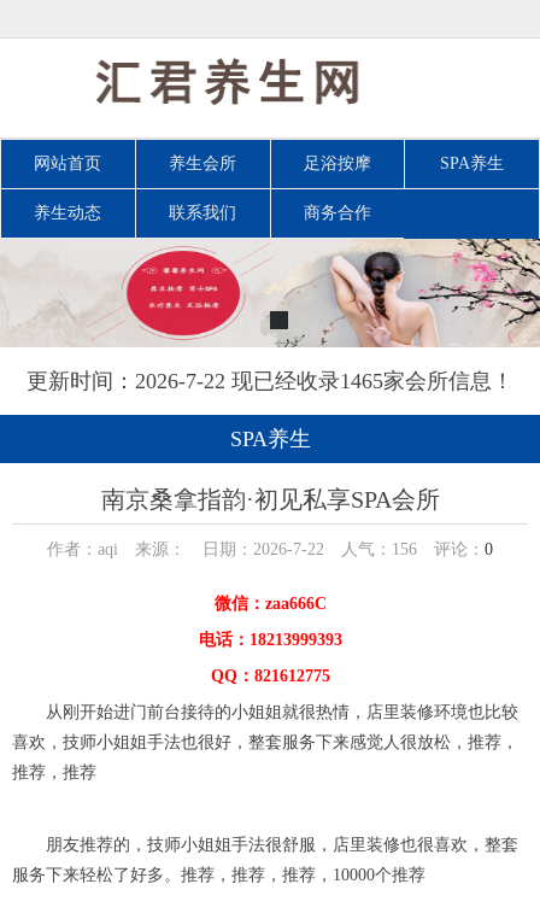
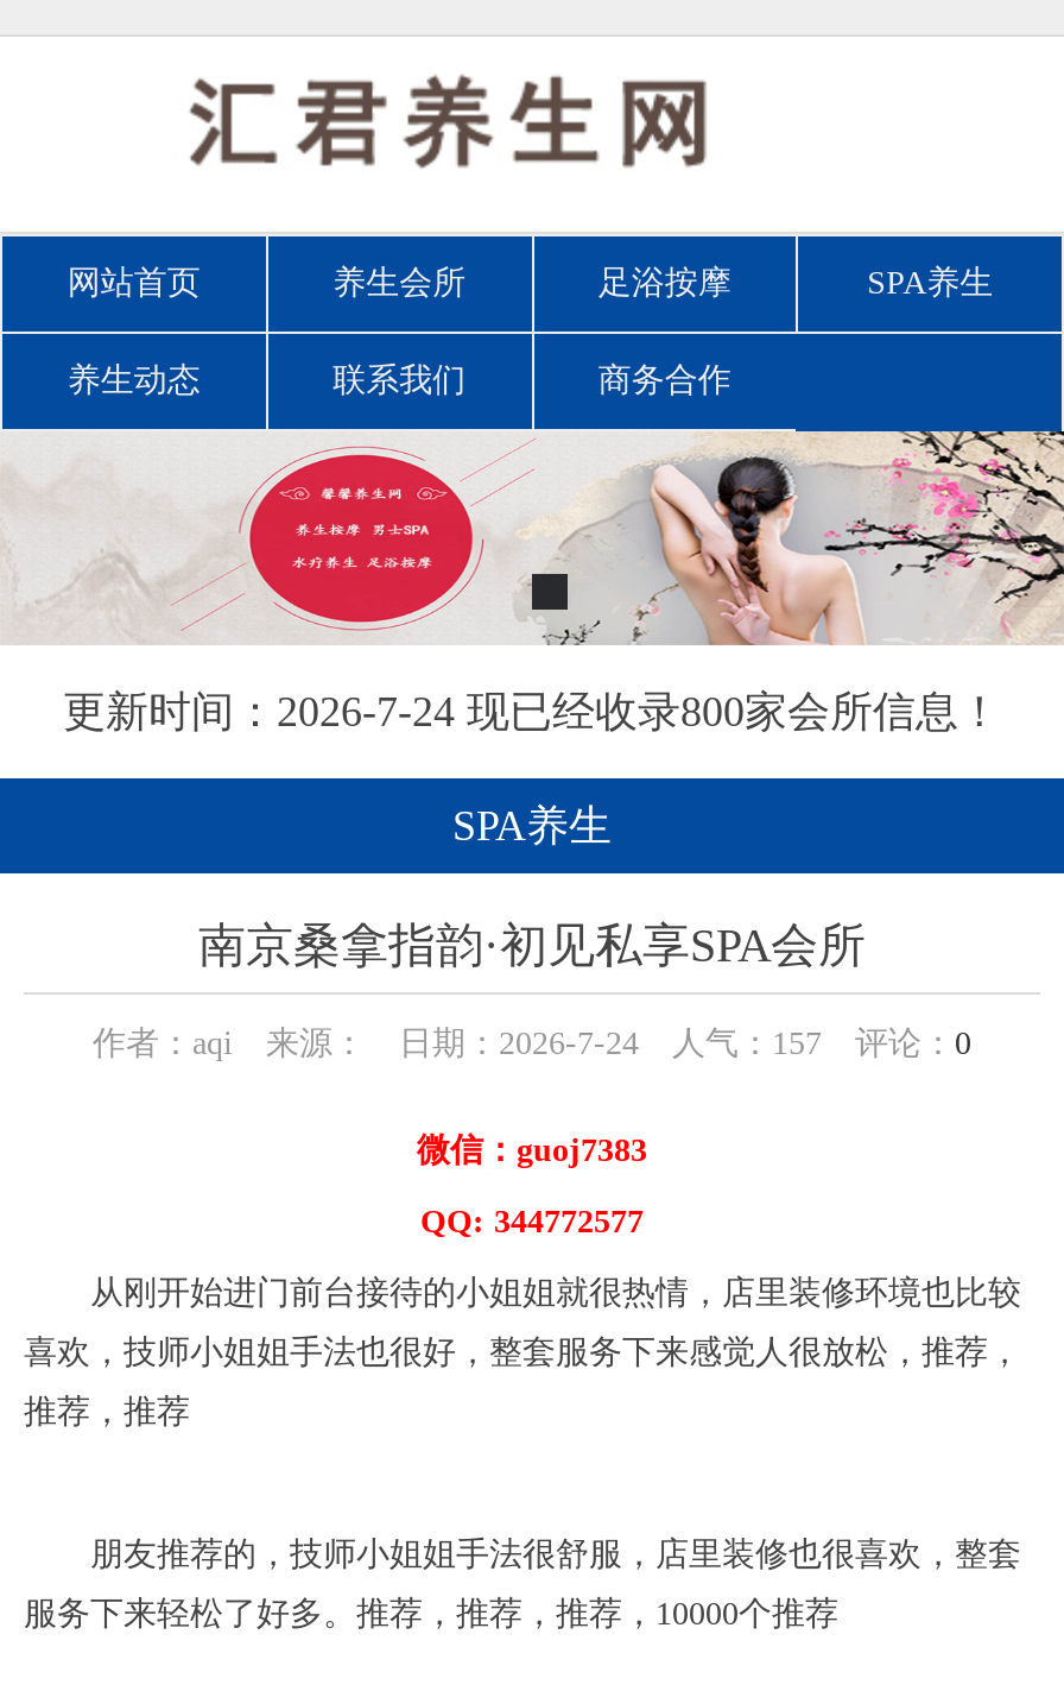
[27,369,513,393] 更新时间：2026-7-22 现已经收录1465家会所信息！ -> [63,688,1001,735] 更新时间：2026-7-24 现已经收录800家会所信息！
[47,540,493,685] 作者：aqi 来源： 日期：2026-7-22 人气：156评论：0 | 微信：zaa666C | 电话：18213999393 | QQ：821612775 -> [93,1025,971,1239] 作者：aqi 来源： 日期：2026-7-24 人气：157评论：0 | 微信：guoj7383 | QQ: 344772577

